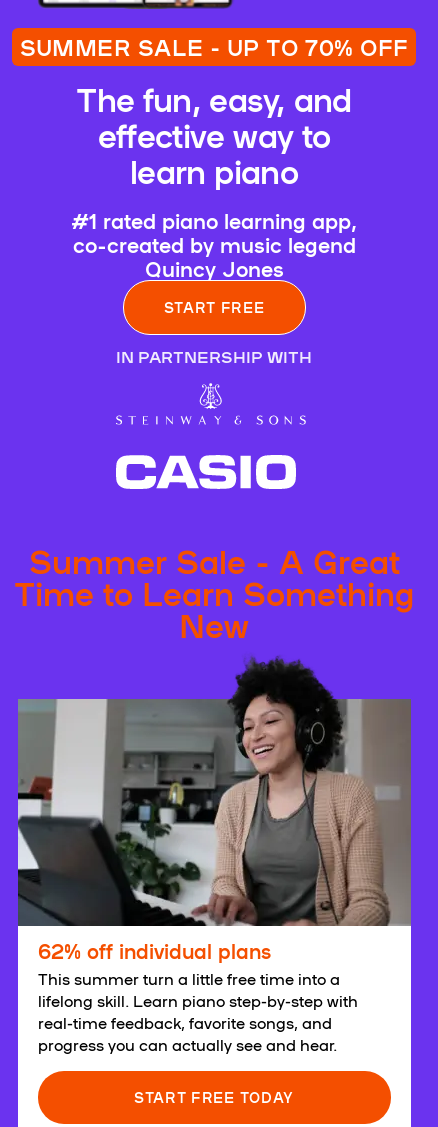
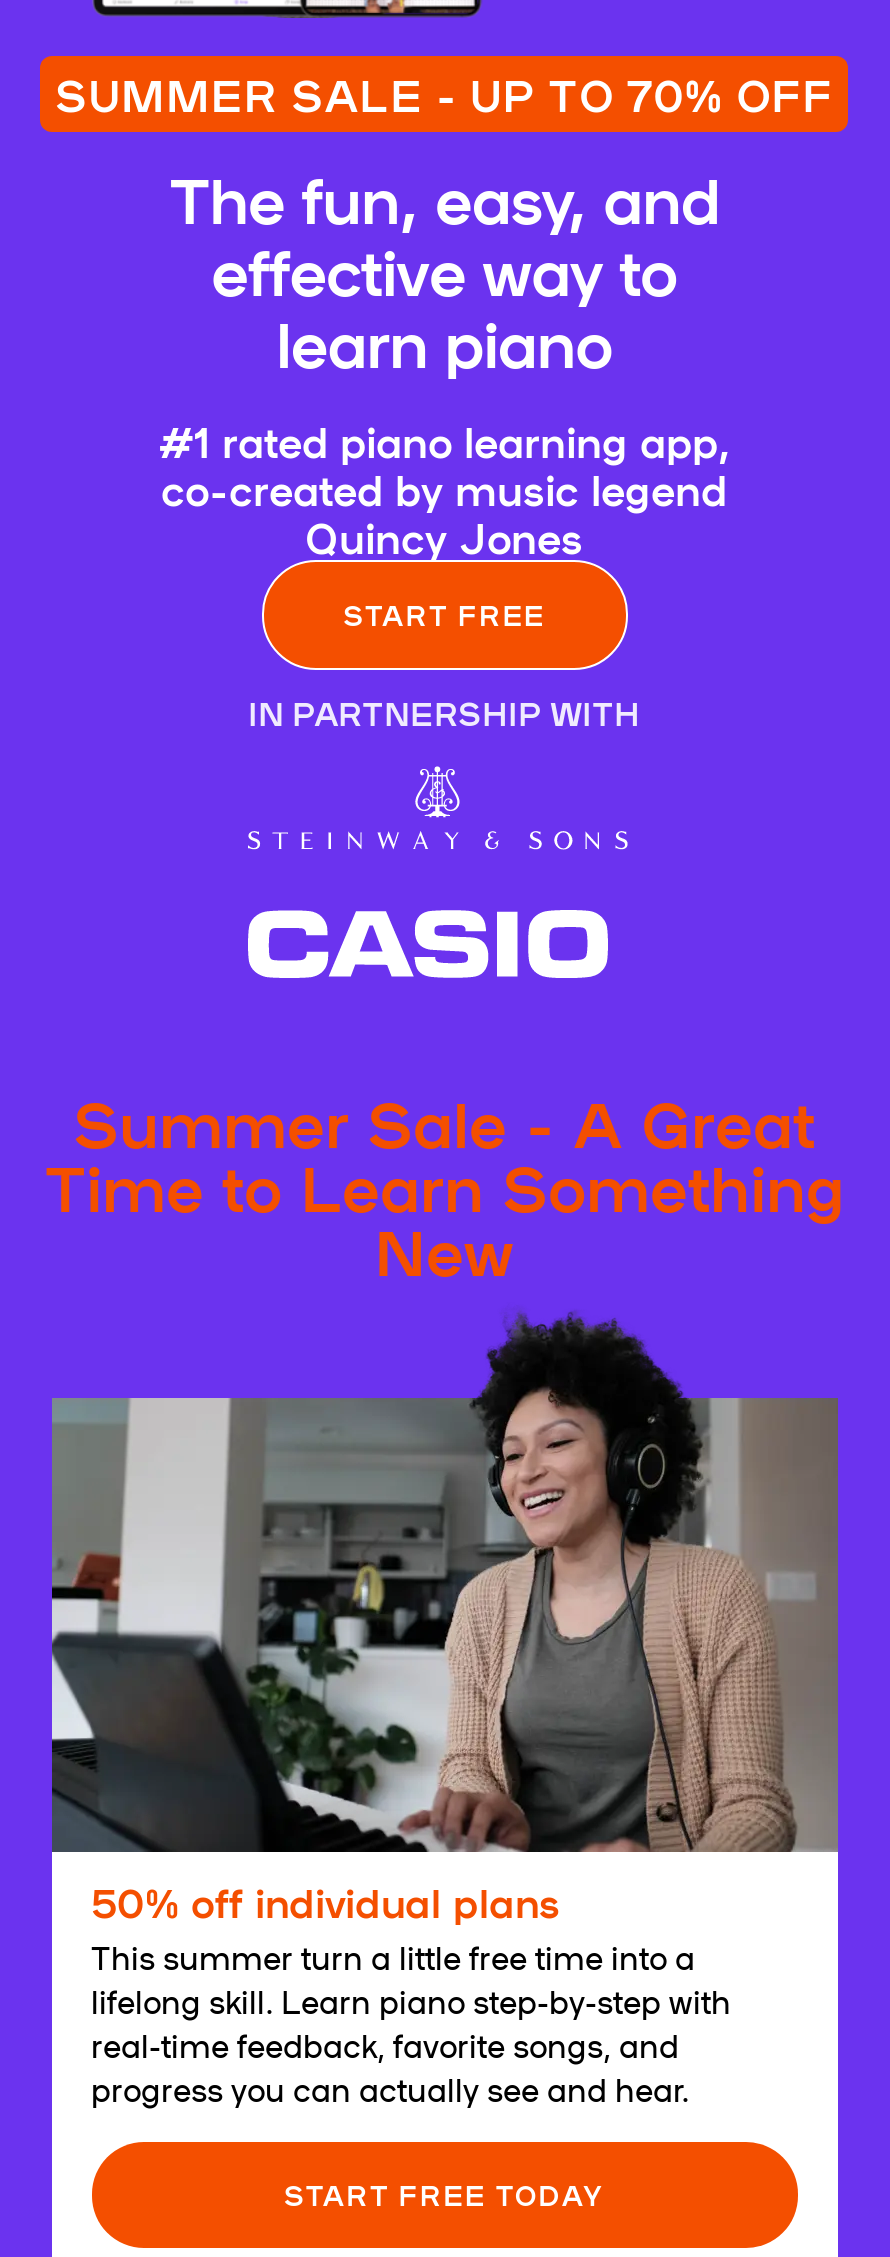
[37,935,270,963] 62% off individual plans -> [91,1871,559,1927] 50% off individual plans

